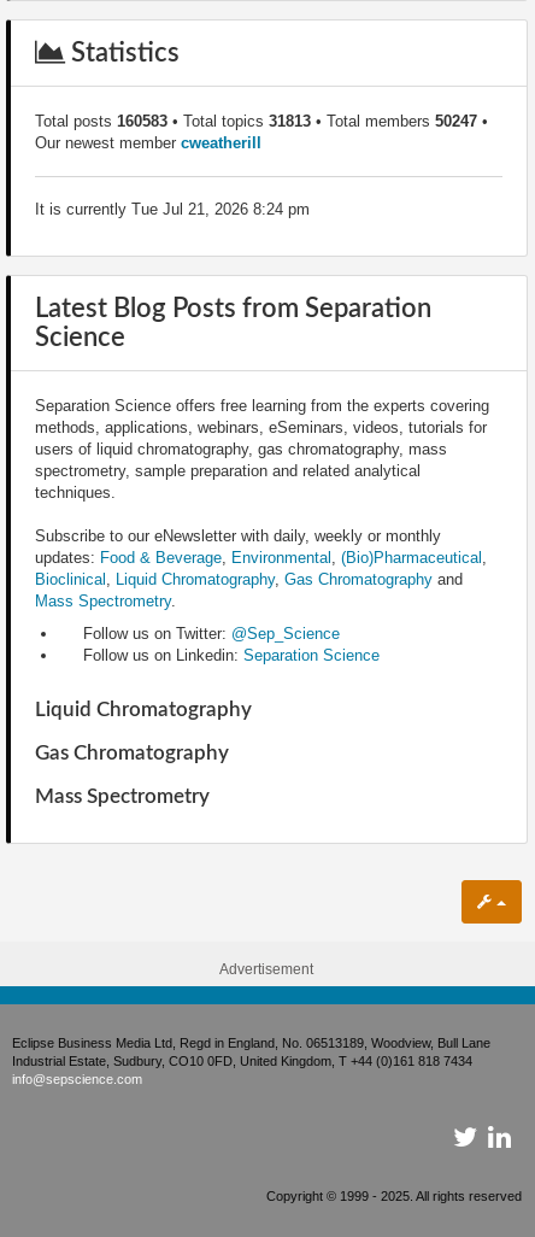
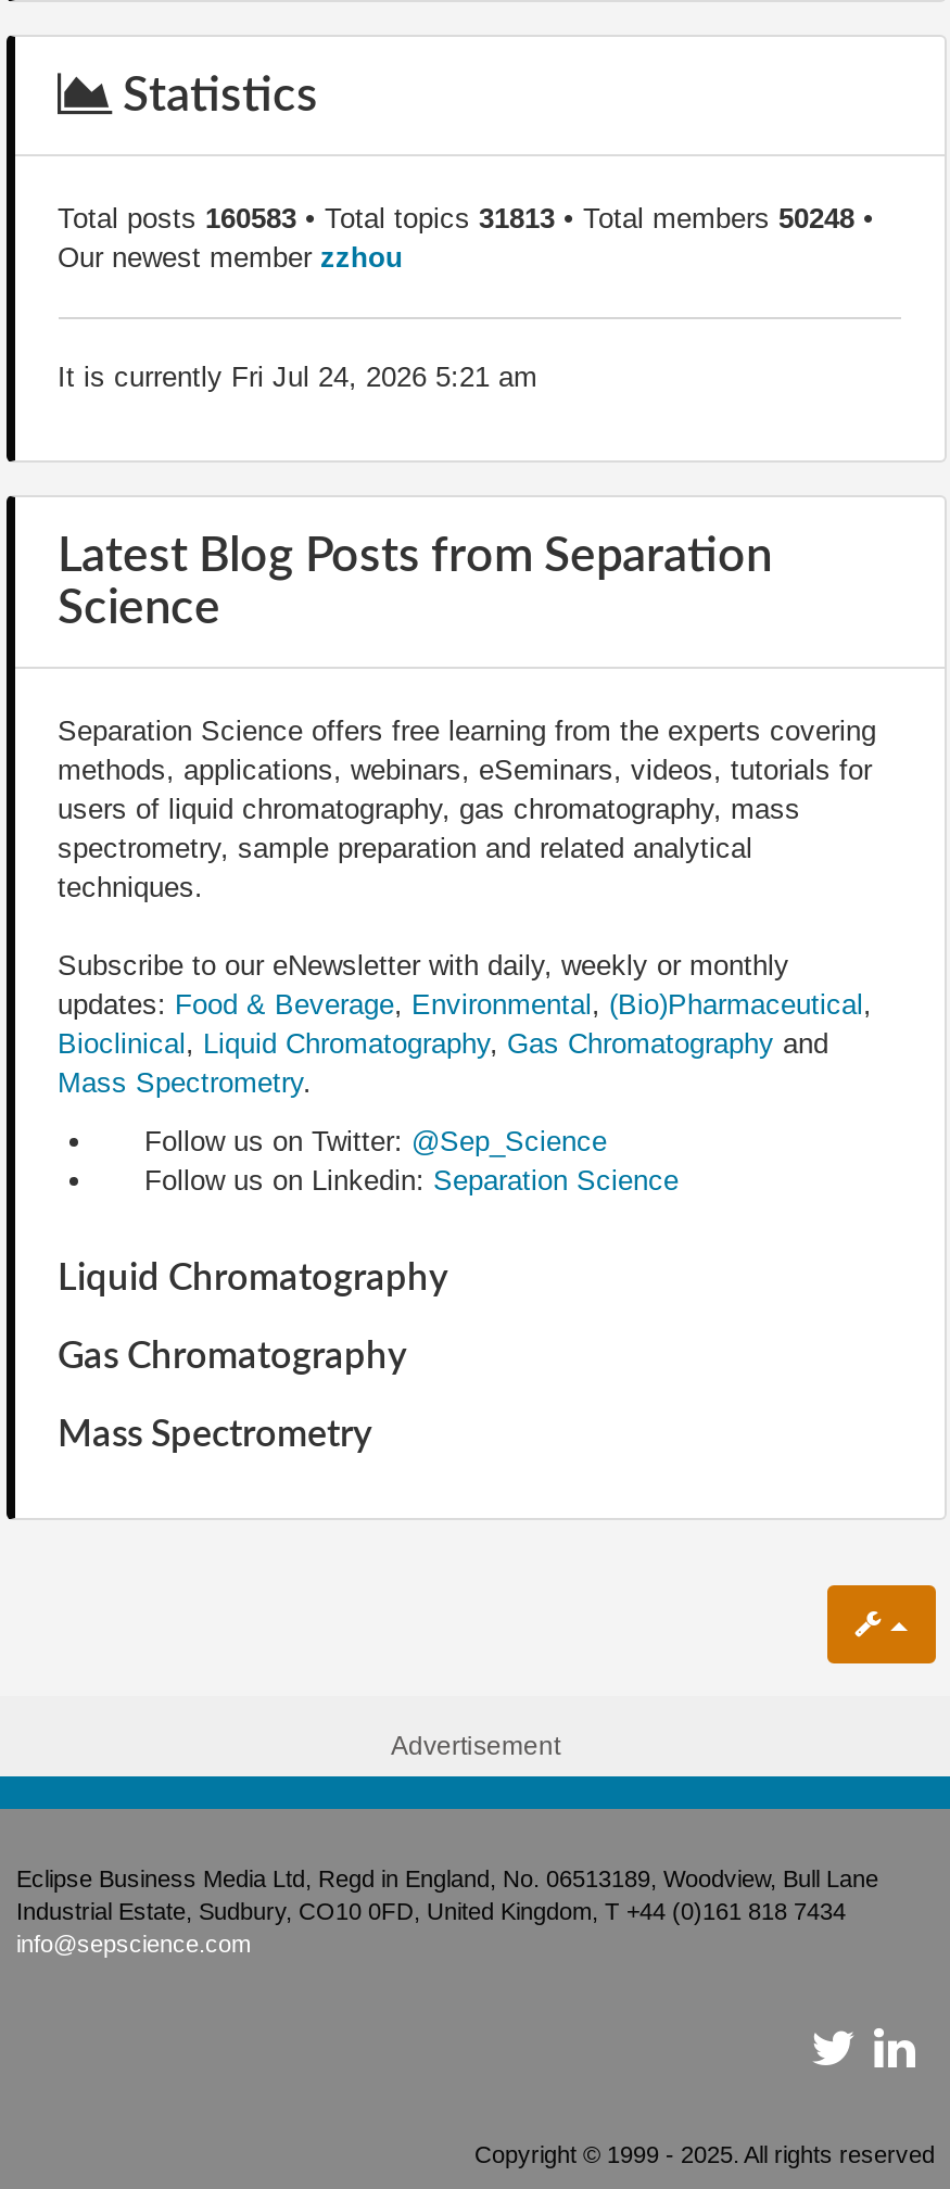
[34,112,487,130] Total posts 160583 • Total topics 31813 • Total members 50247 • -> [58,202,874,235] Total posts 160583 • Total topics 31813 • Total members 50248 •
[34,134,261,152] Our newest member cweatherill -> [58,241,403,274] Our newest member zzhou
[34,200,309,218] It is currently Tue Jul 21, 2026 8:24 pm -> [58,360,537,393] It is currently Fri Jul 24, 2026 5:21 am

